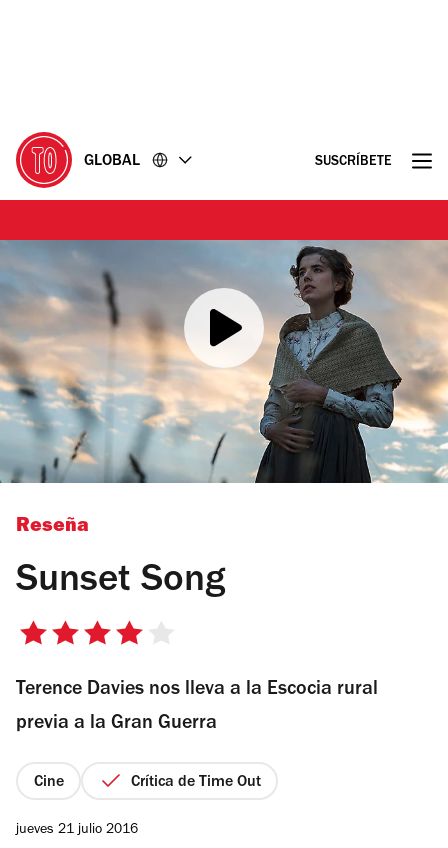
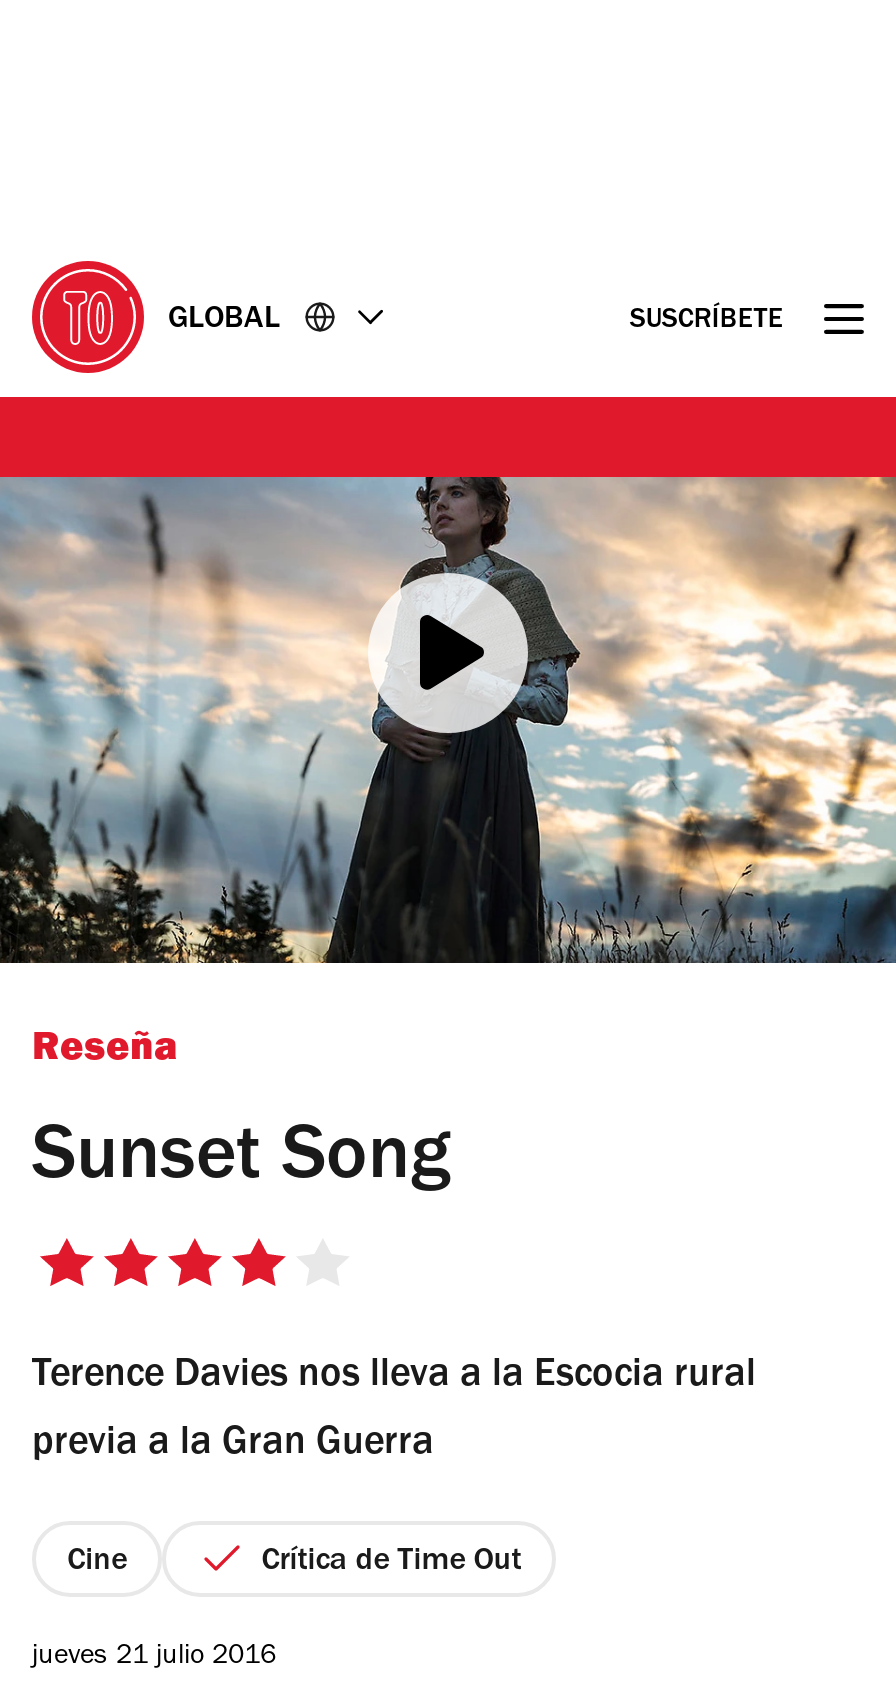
[3,239,445,484] [image] -> [6,475,890,965] [image]

